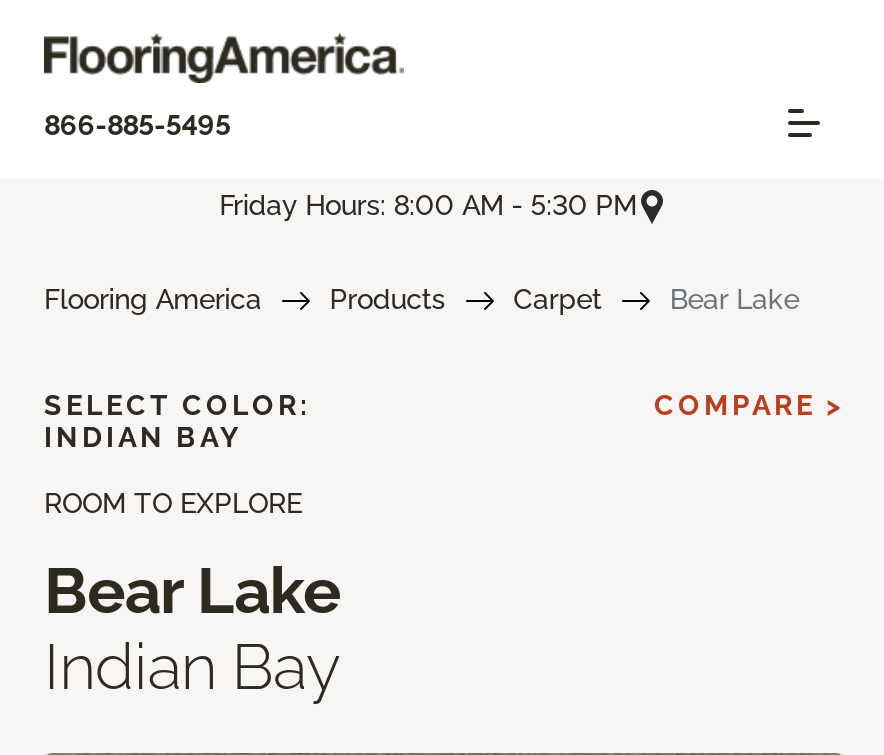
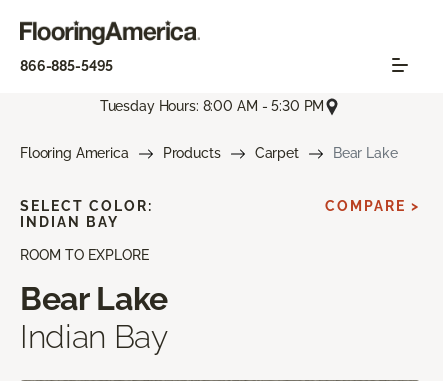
[219,189,637,221] Friday Hours: 8:00 AM - 5:30 PM -> [100,98,324,114] Tuesday Hours: 8:00 AM - 5:30 PM

